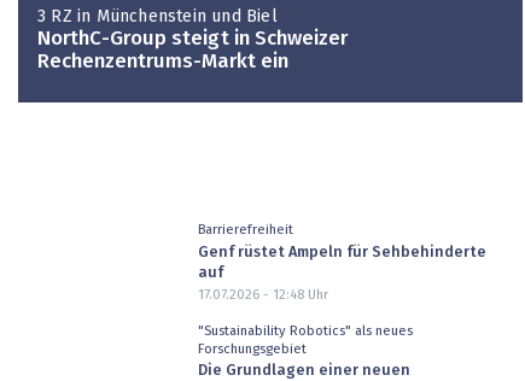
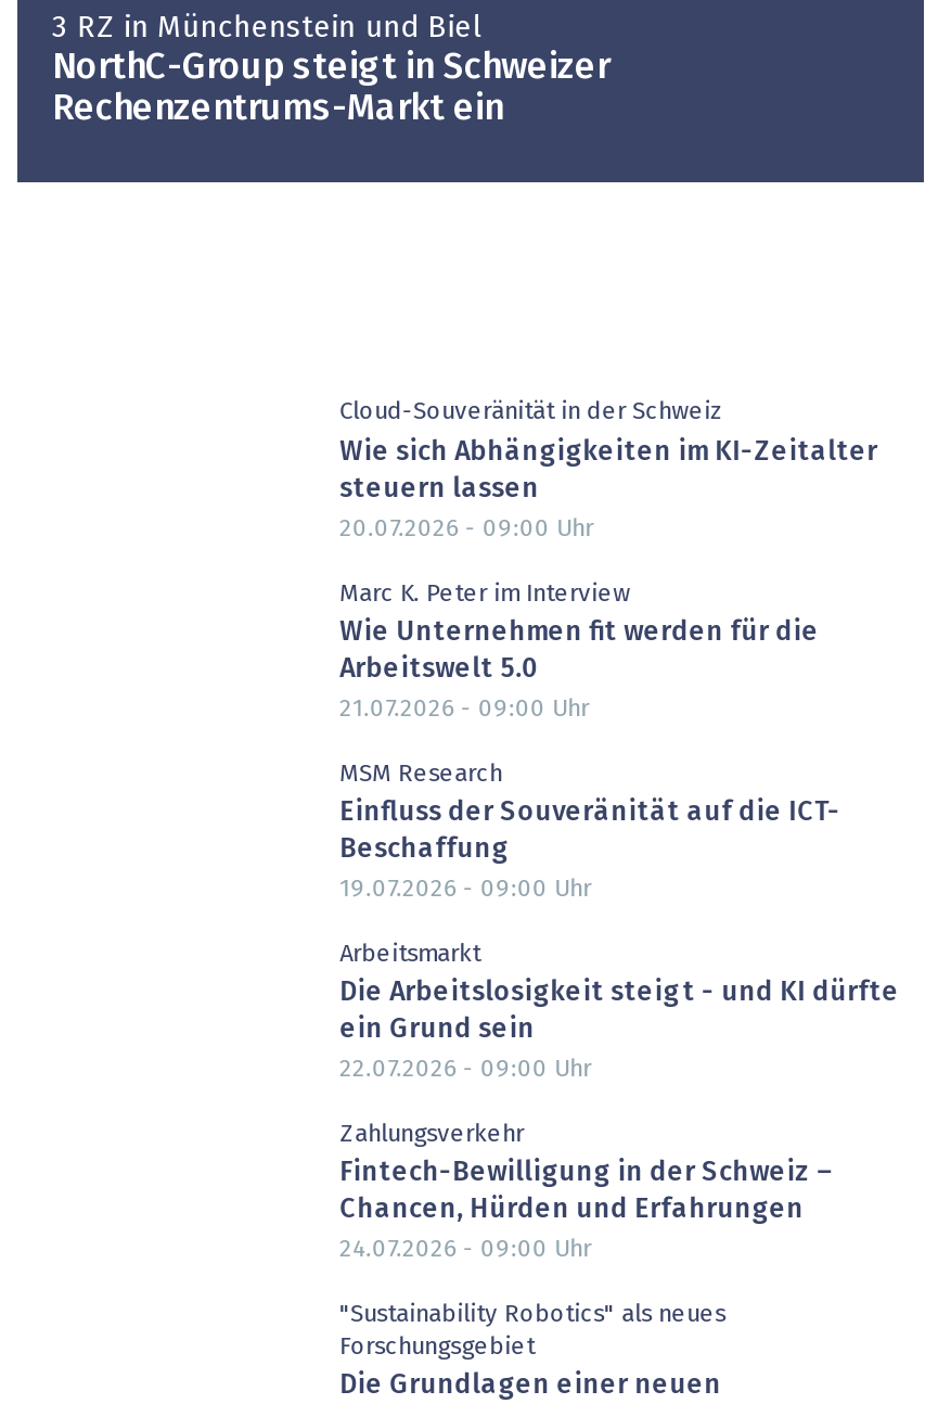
[197,224,486,301] Barrierefreiheit | Genf rüstet Ampeln für Sehbehinderte | auf | 17.07.2026 - 12:48 Uhr -> [340,400,899,1260] Cloud-Souveränität in der Schweiz | Wie sich Abhängigkeiten im KI-Zeitalter | steuern lassen | 20.07.2026 - 09:00 Uhr | Marc K. Peter im Interview | Wie Unternehmen fit werden für die | Arbeitswelt 5.0 | 21.07.2026 - 09:00 Uhr | MSM Research | Einfluss der Souveränität auf die ICT- | Beschaffung | 19.07.2026 - 09:00 Uhr | Arbeitsmarkt | Die Arbeitslosigkeit steigt - und KI dürfte | ein Grund sein | 22.07.2026 - 09:00 Uhr | Zahlungsverkehr | Fintech-Bewilligung in der Schweiz – | Chancen, Hürden und Erfahrungen | 24.07.2026 - 09:00 Uhr

